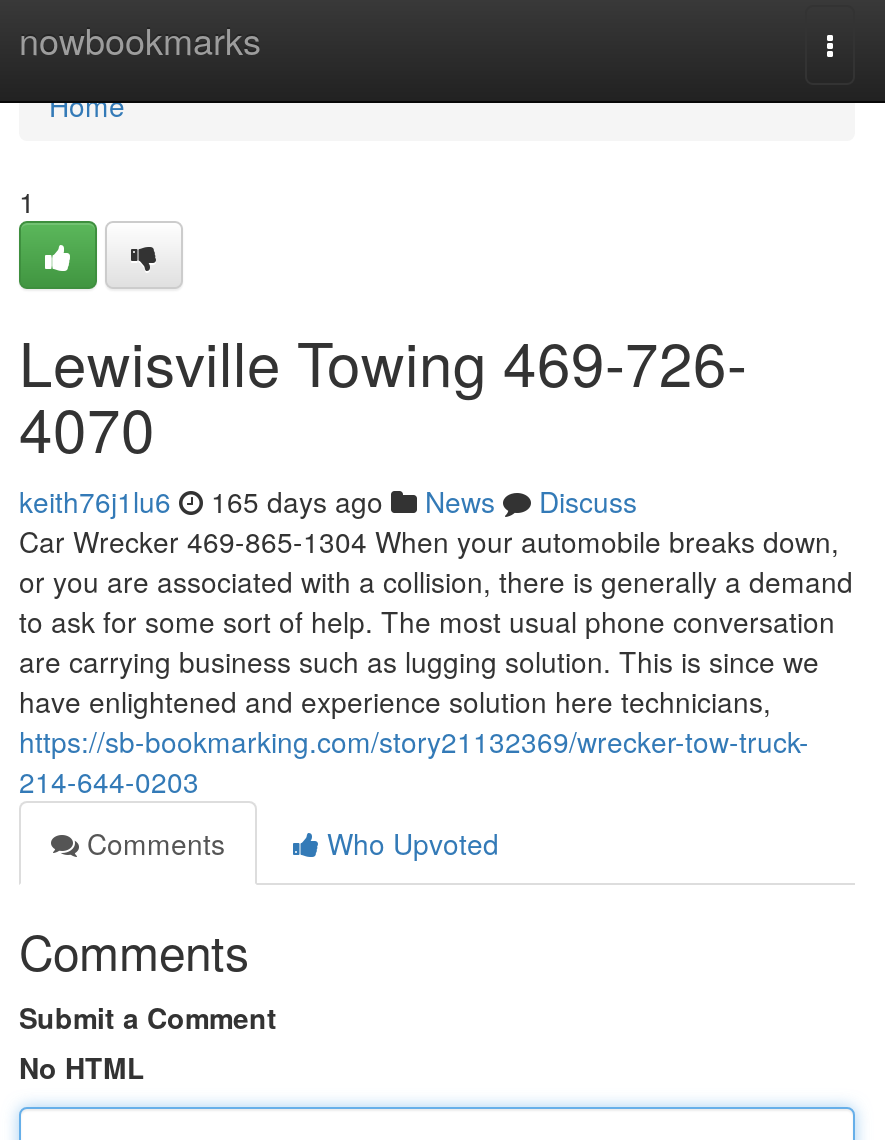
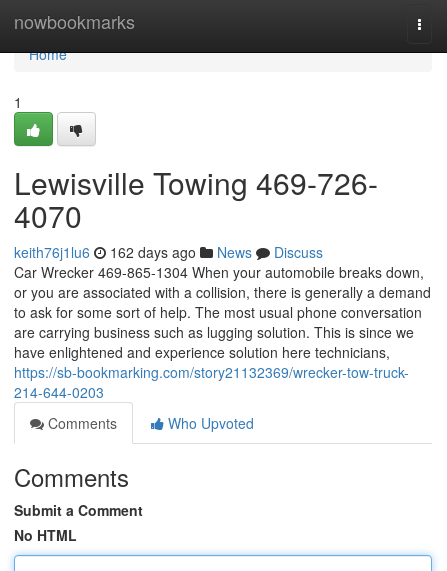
[19,481,637,521] keith76j1lu6 165 days ago News Discuss -> [14,242,323,262] keith76j1lu6 162 days ago News Discuss

